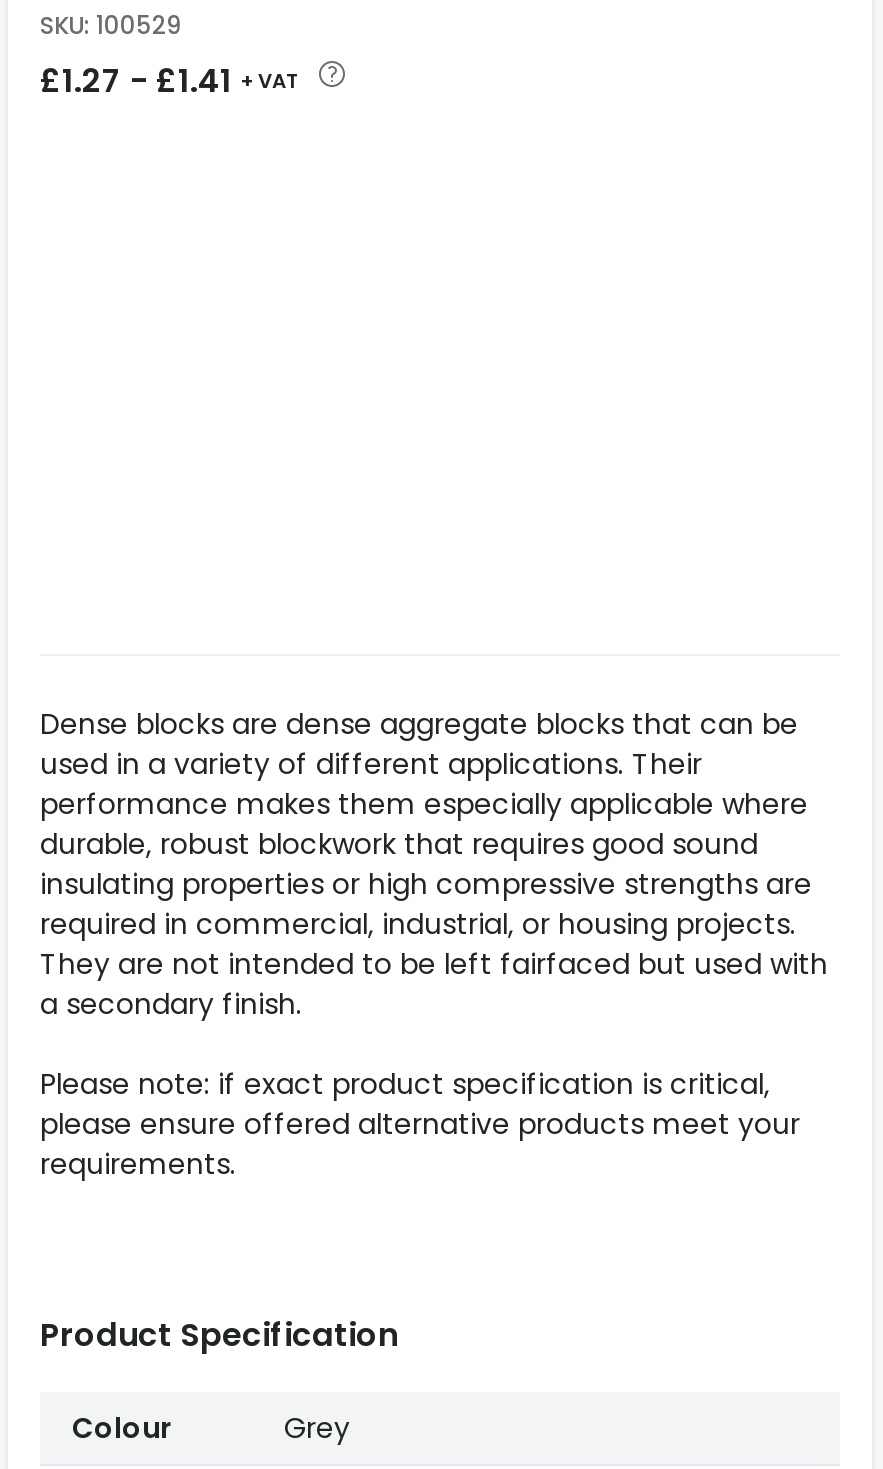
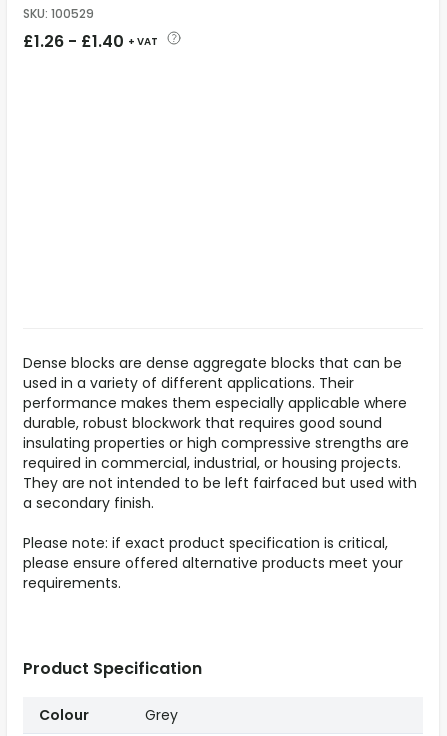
[40,59,300,105] £1.27 - £1.41 + VAT -> [23,30,158,53] £1.26 - £1.40 + VAT

